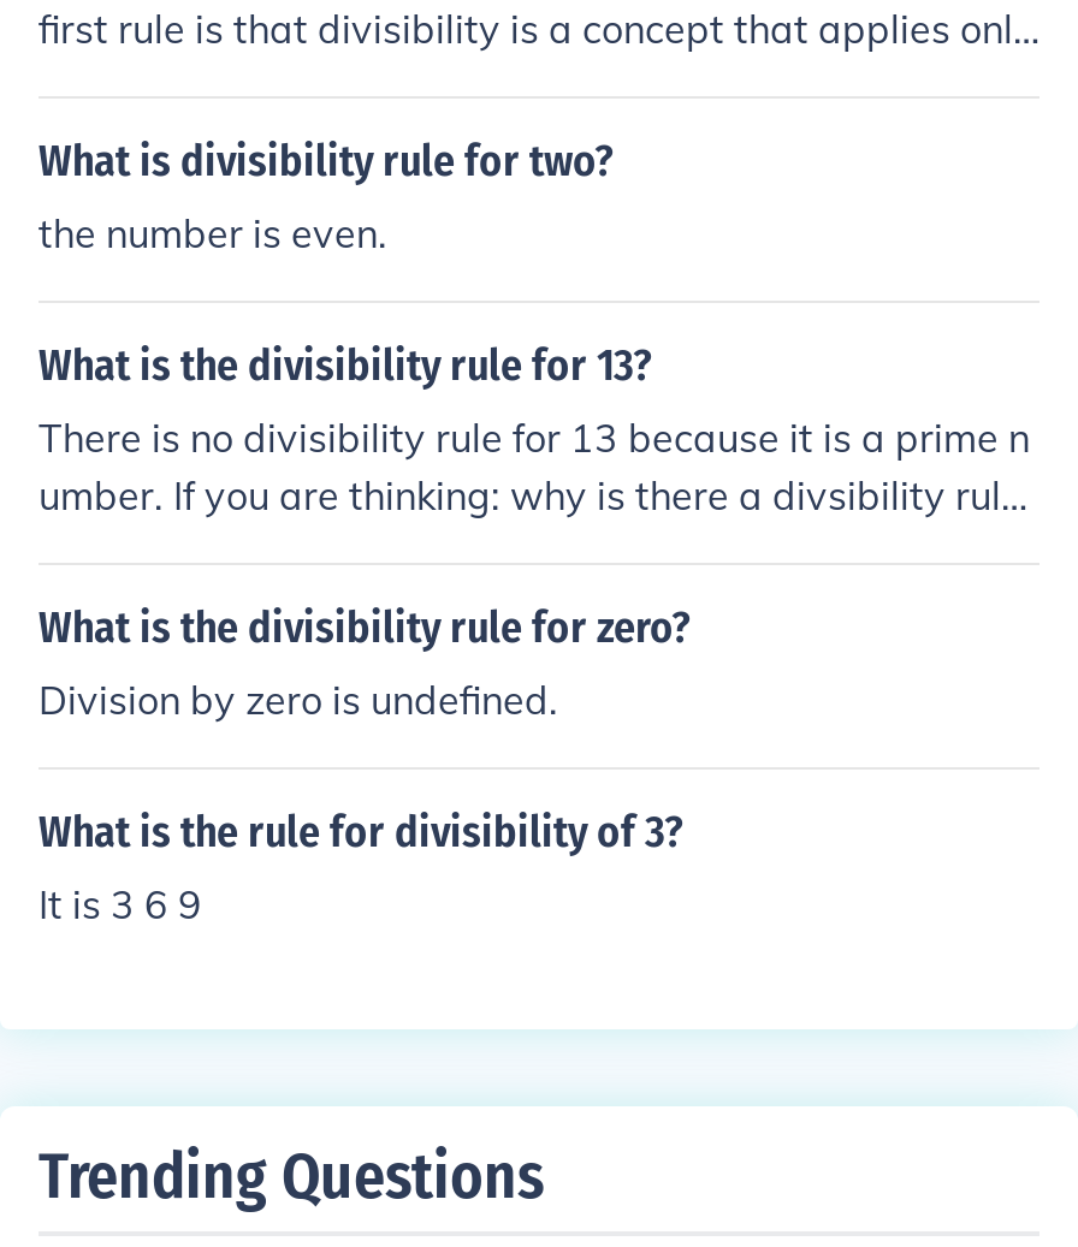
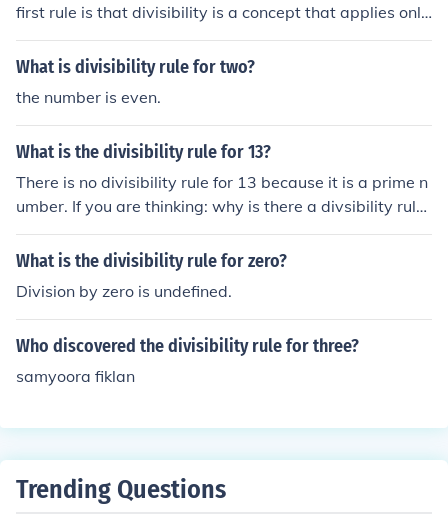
[38,806,683,928] What is the rule for divisibility of 3? | It is 3 6 9 -> [16,335,359,386] Who discovered the divisibility rule for three? | samyoora fiklan

